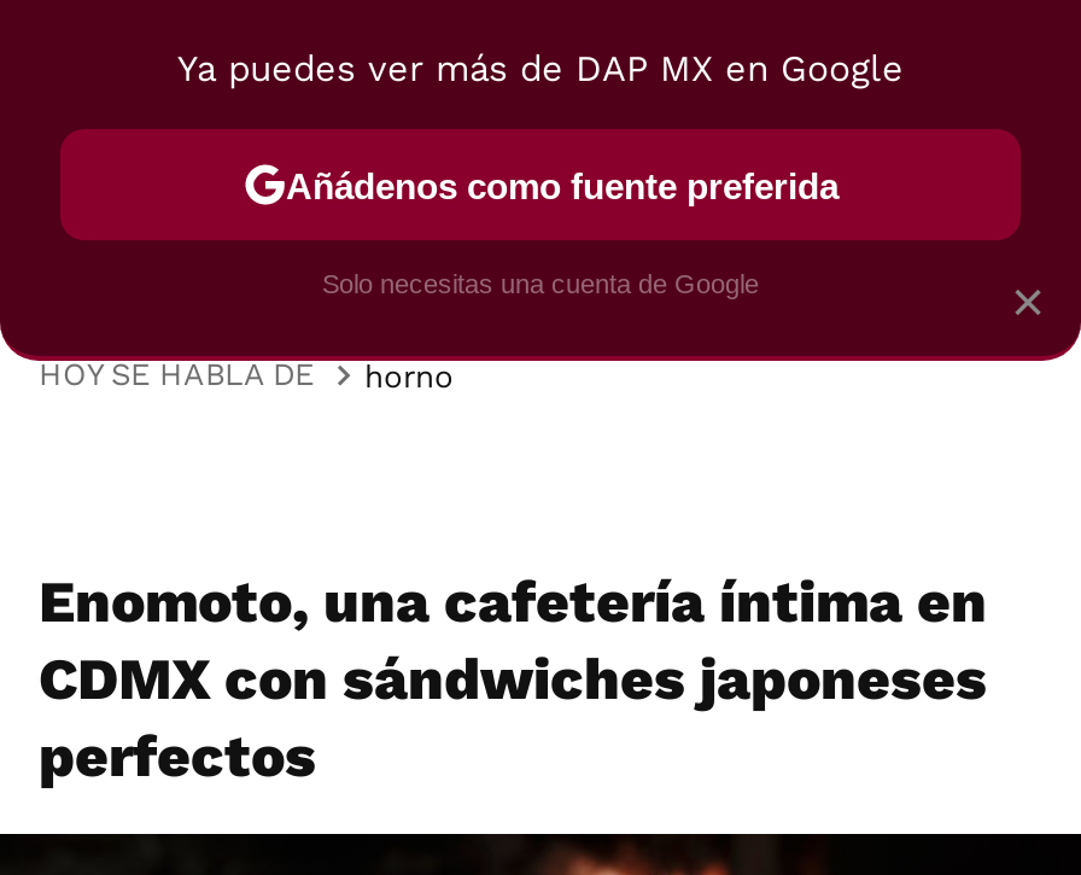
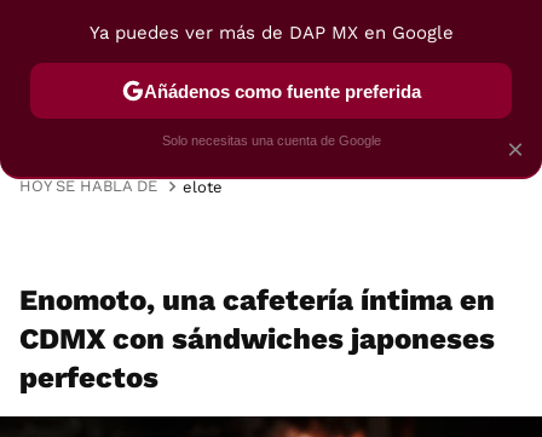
[364,357,454,393] horno -> [183,177,223,195] elote

